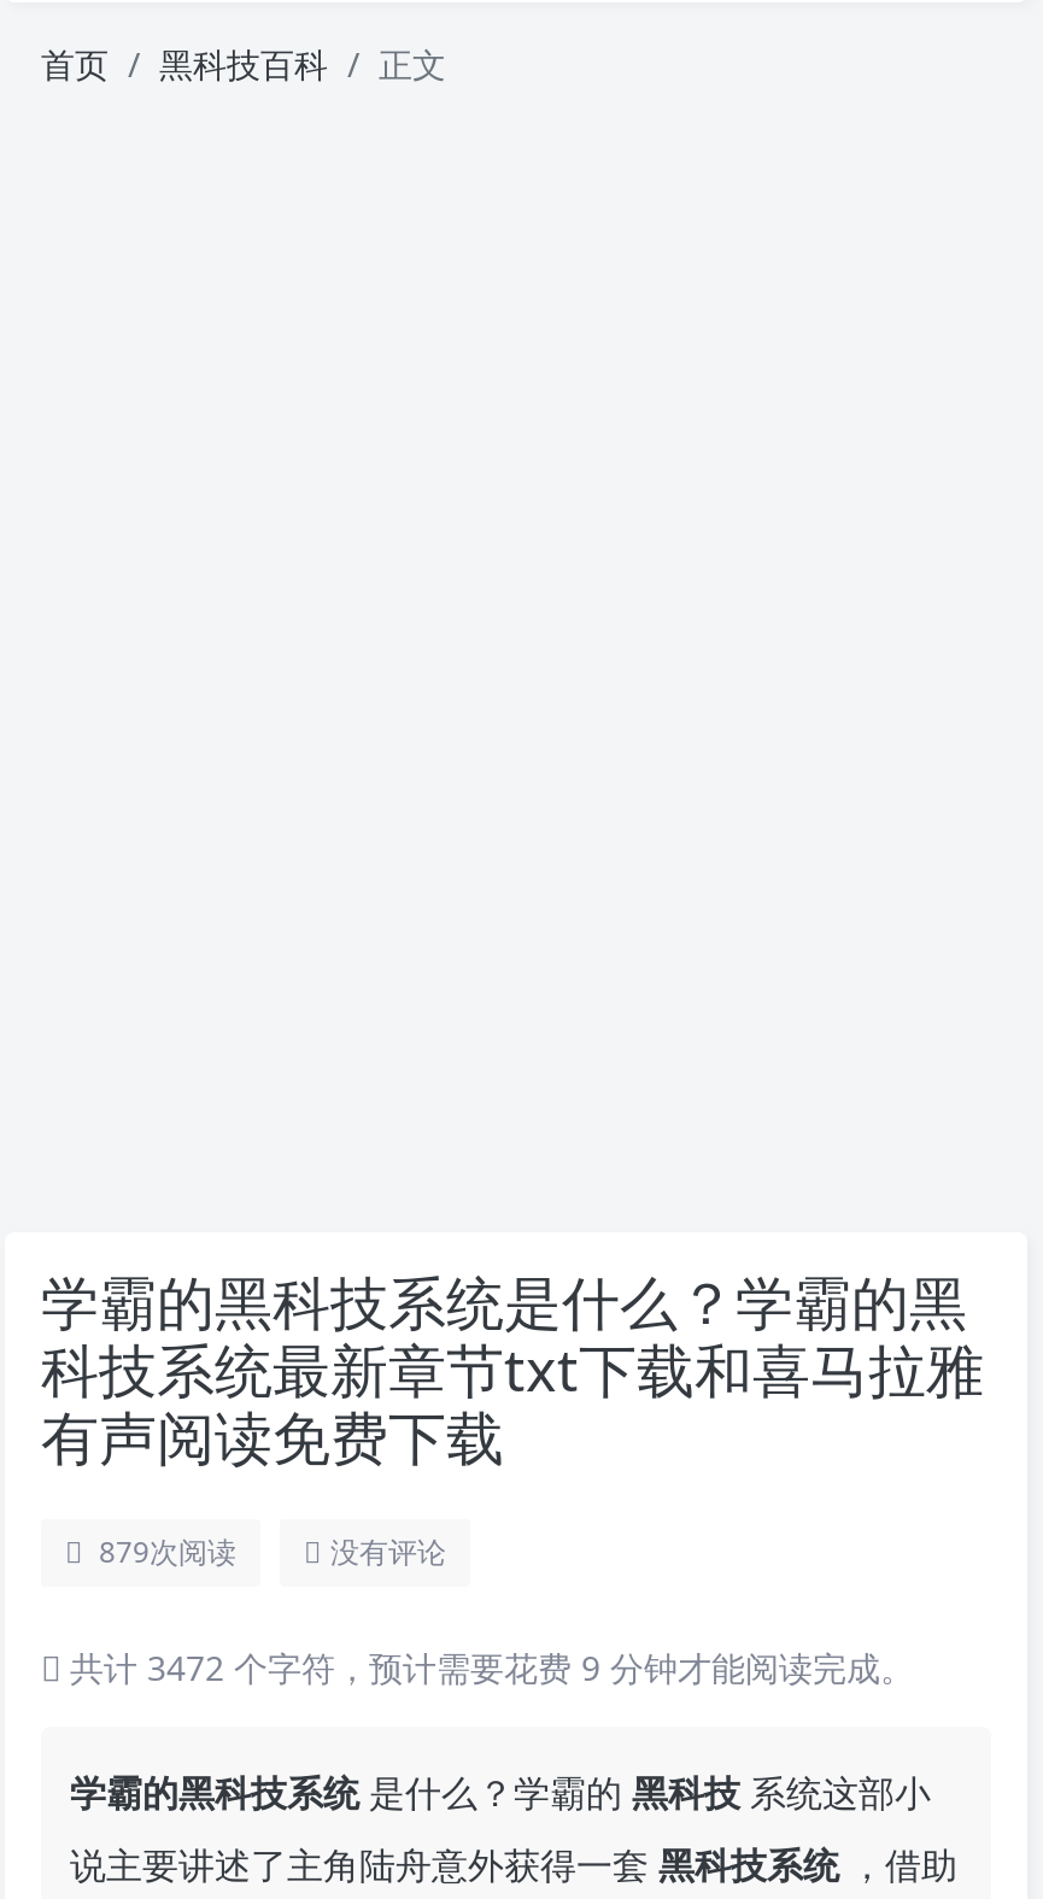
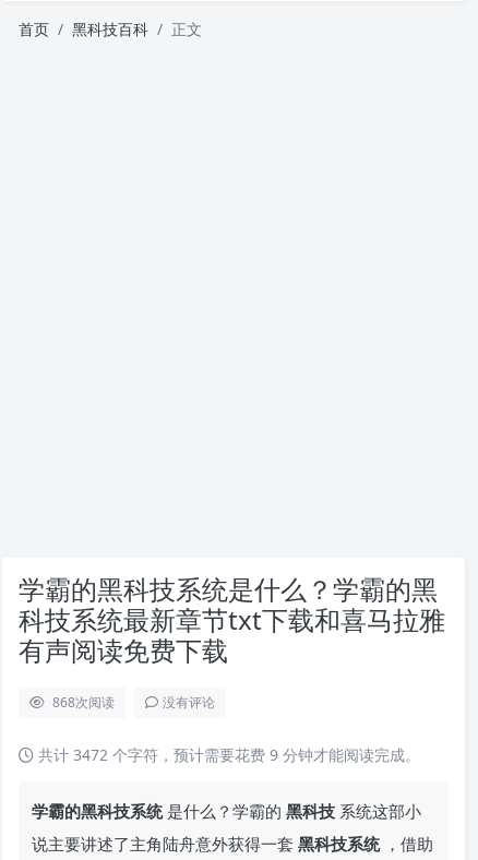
[99,1531,236,1572] 879次阅读 -> [52,693,115,712] 868次阅读

